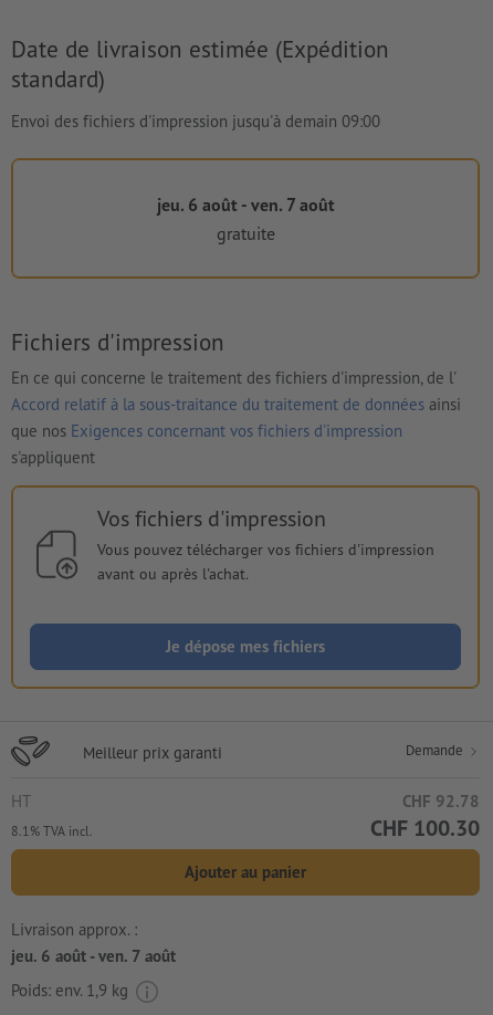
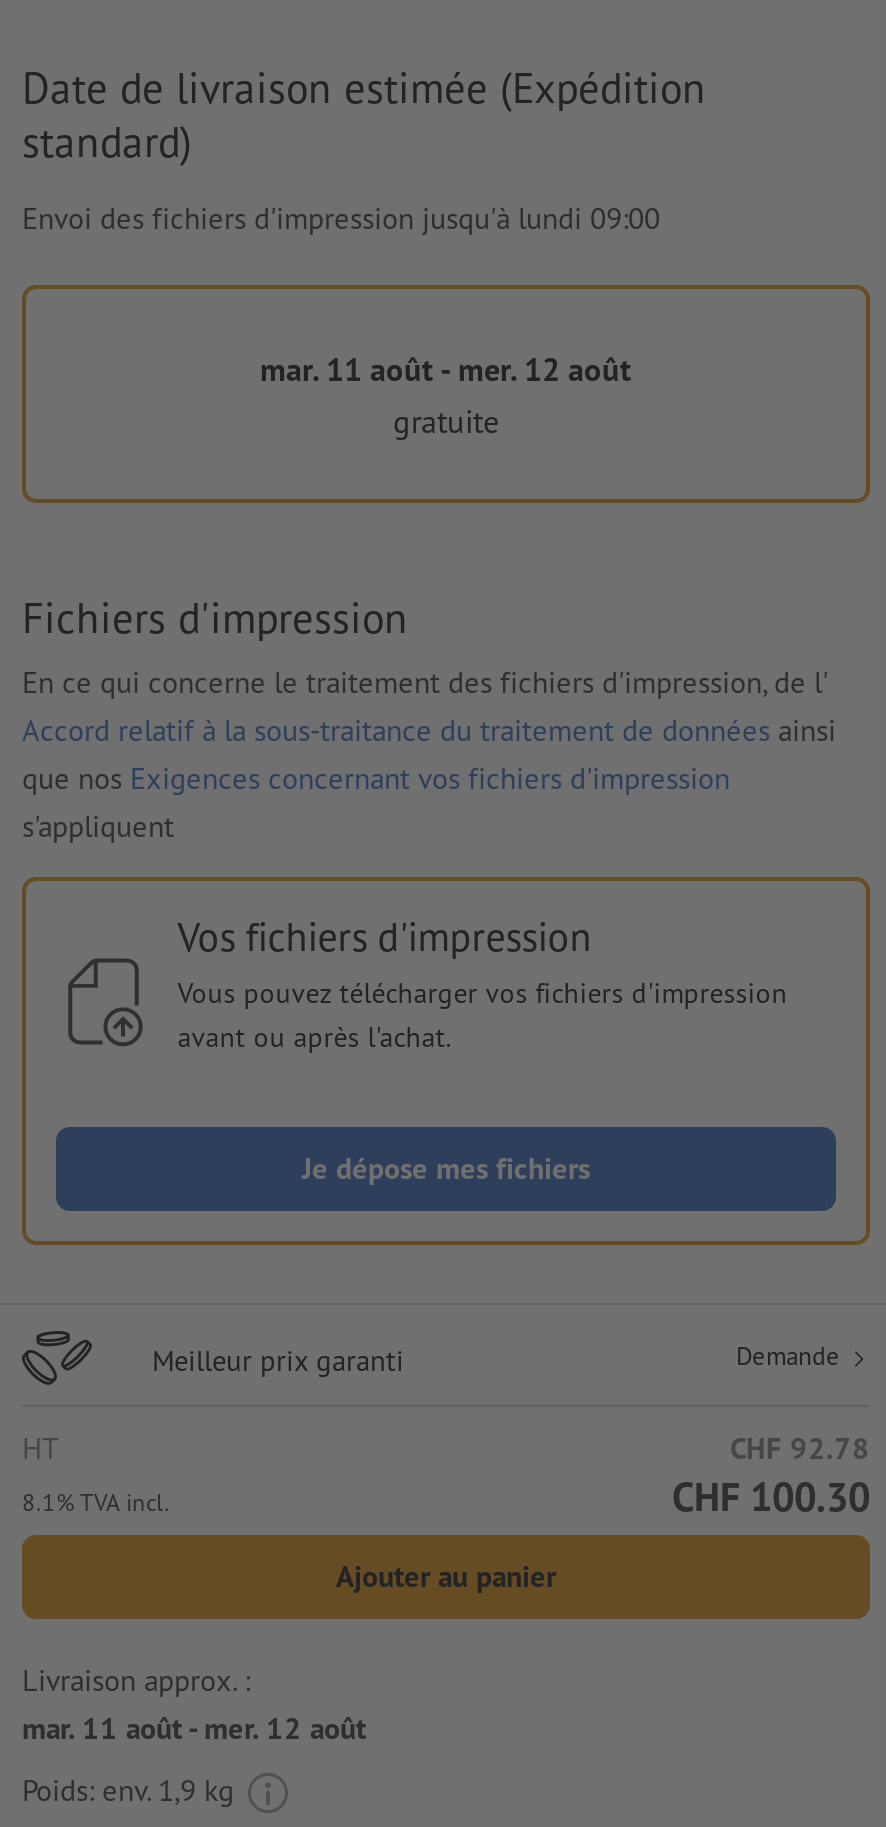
[11,110,380,131] Envoi des fichiers d'impression jusqu'à demain 09:00 -> [22,199,660,237] Envoi des fichiers d'impression jusqu'à lundi 09:00
[156,193,334,215] jeu. 6 août - ven. 7 août -> [260,349,632,389] mar. 11 août - mer. 12 août
[11,946,176,967] jeu. 6 août - ven. 7 août -> [22,1710,366,1748] mar. 11 août - mer. 12 août

